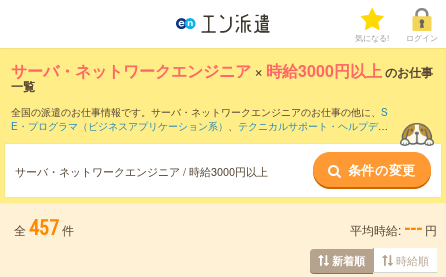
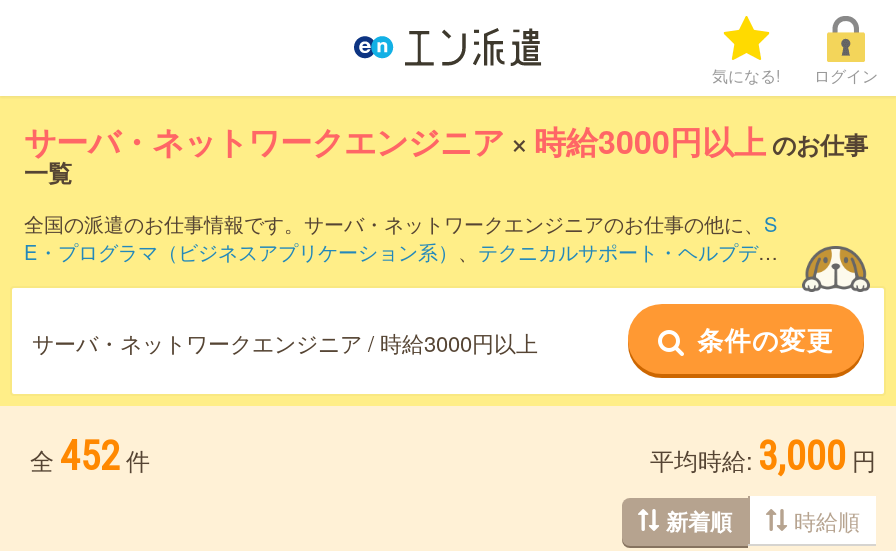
[14,216,74,240] 全 457 件 -> [30,432,150,480] 全 452 件
[350,216,437,240] 平均時給: --- 円 -> [650,432,876,480] 平均時給: 3,000 円

